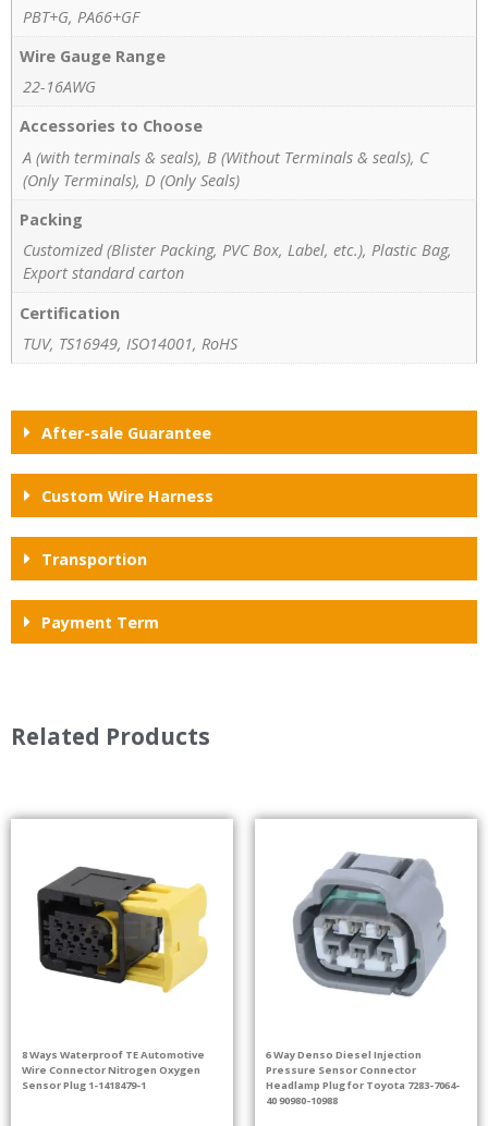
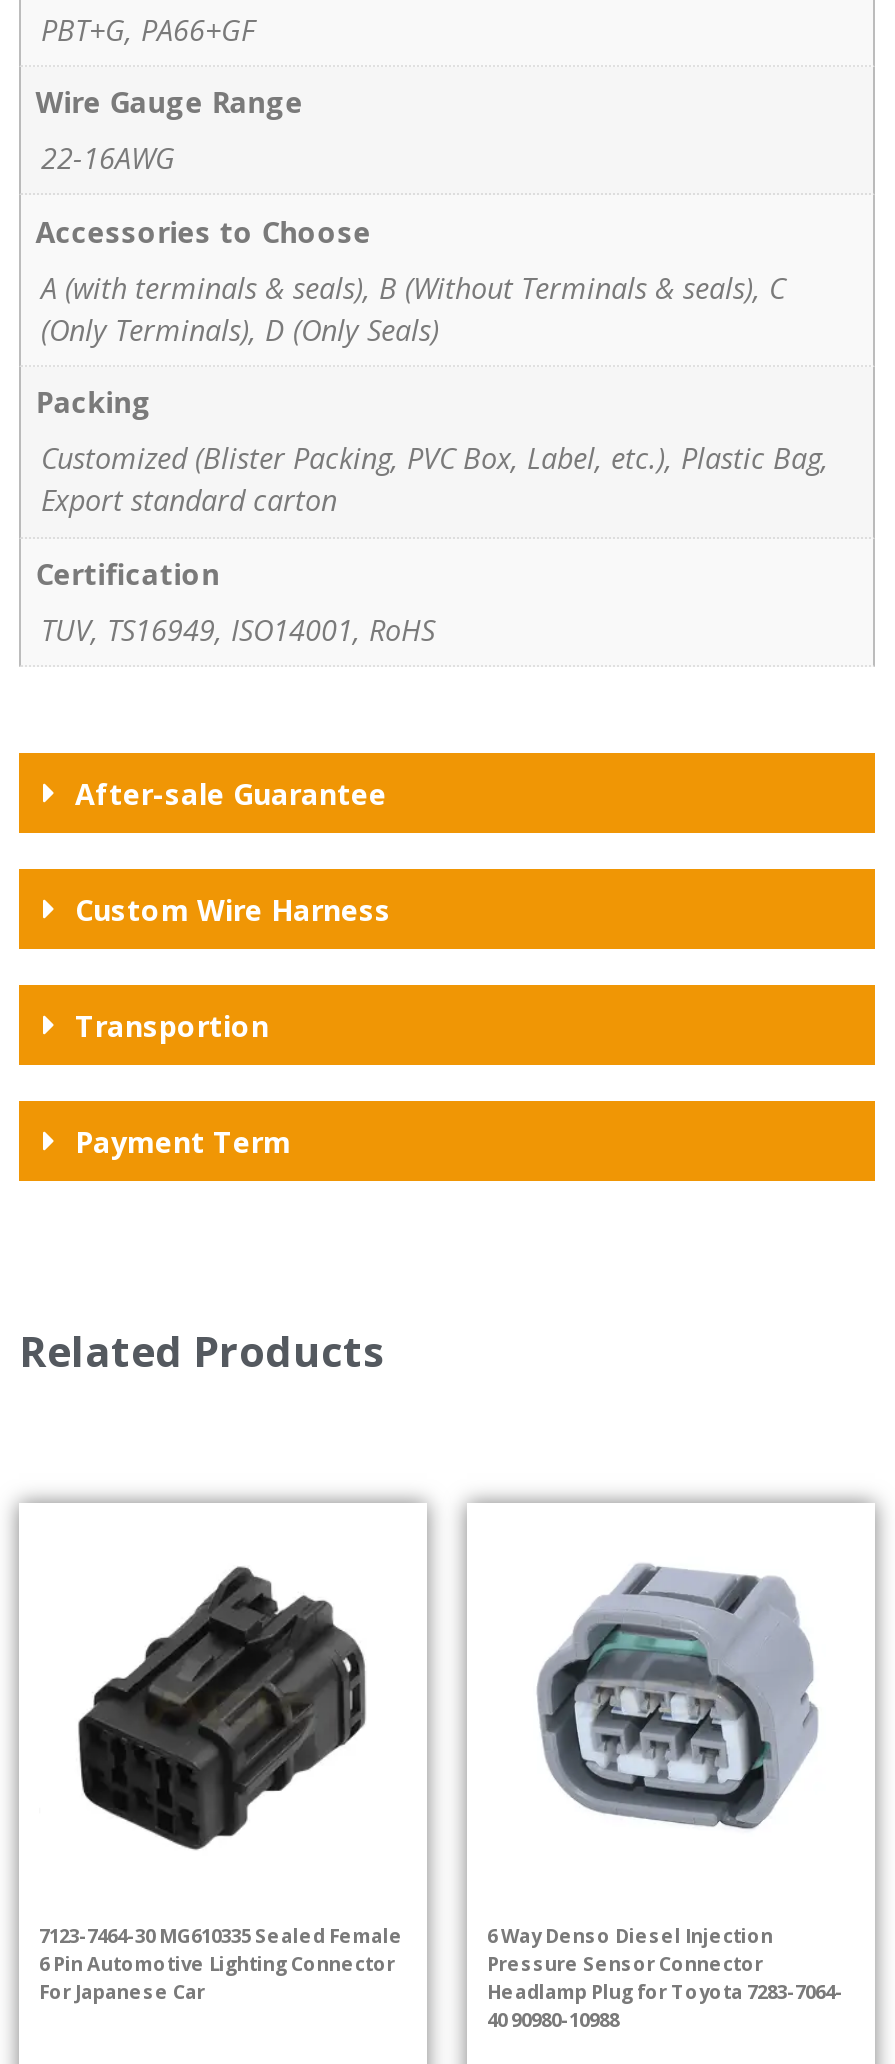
[22,854,208,1092] [image] | 8 Ways Waterproof TE Automotive | Wire Connector Nitrogen Oxygen | Sensor Plug 1-1418479-1 -> [39,1565,403,2005] [image] | 7123-7464-30 MG610335 Sealed Female | 6 Pin Automotive Lighting Connector | For Japanese Car

